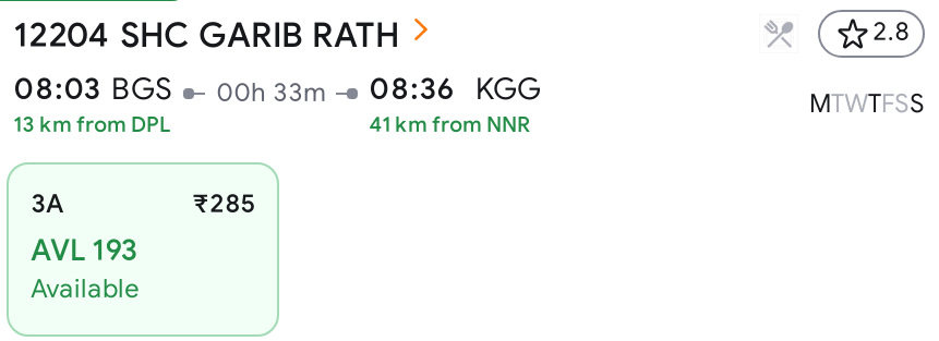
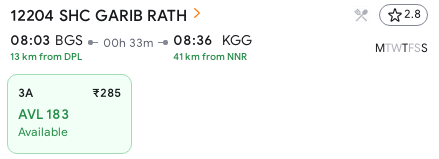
[31,232,137,266] AVL 193 -> [18,106,69,122] AVL 183

